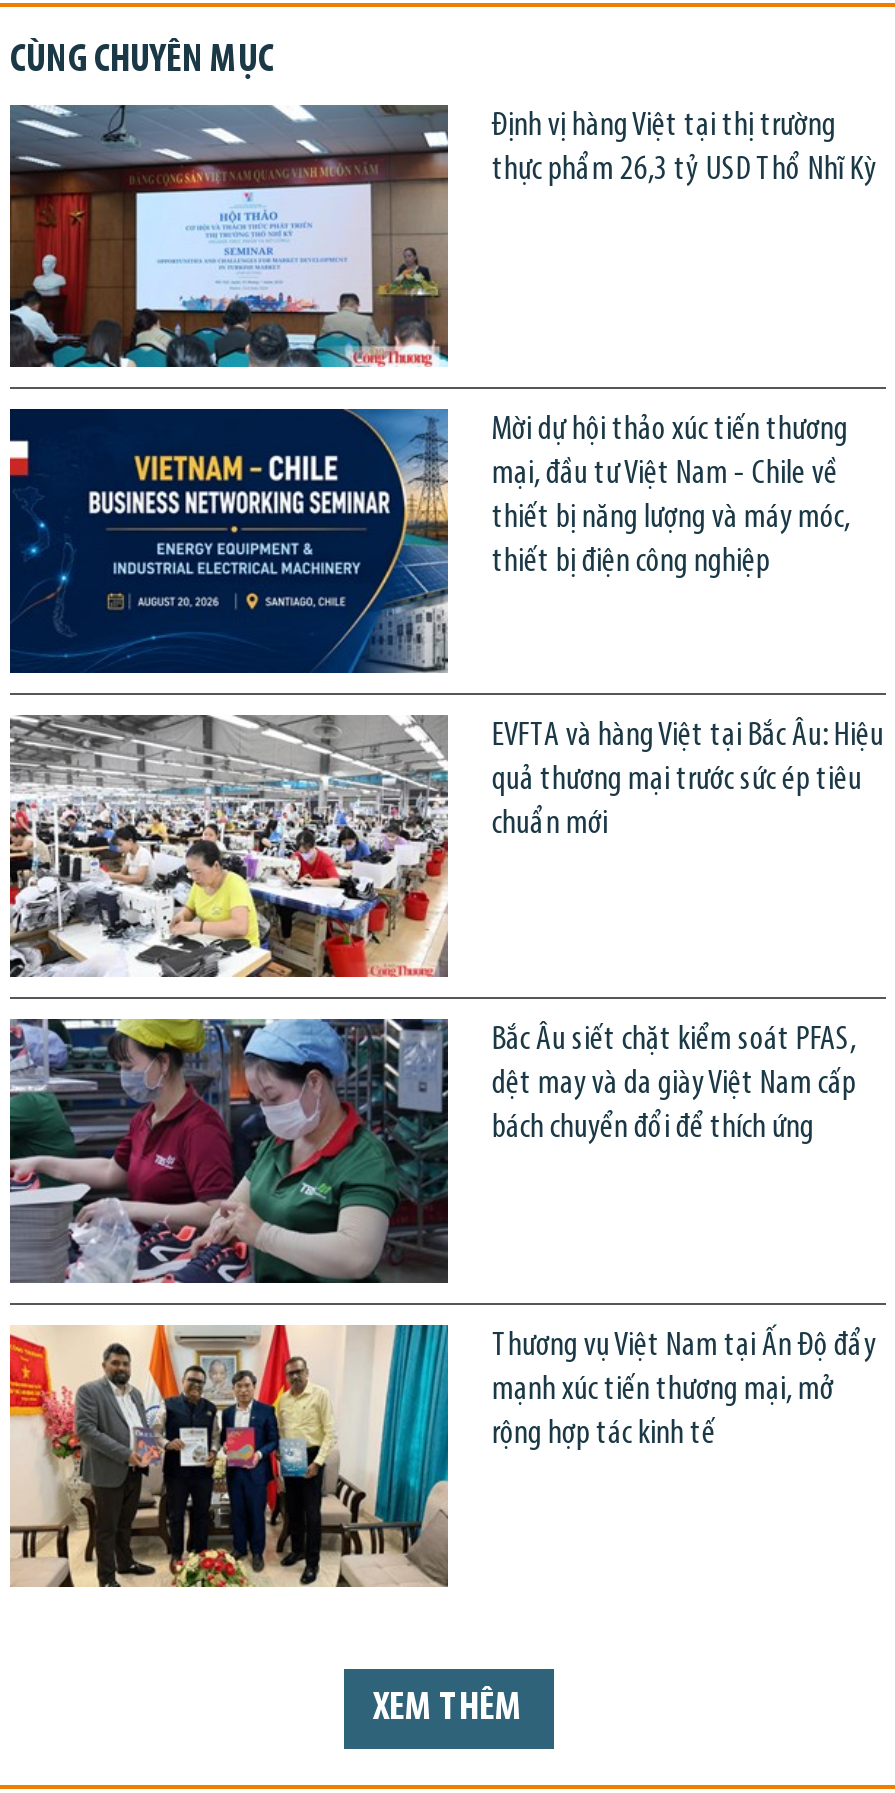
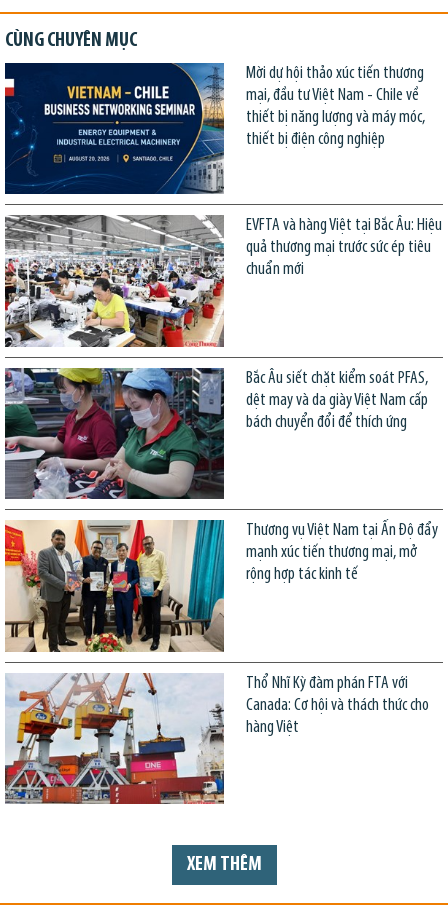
[8,103,876,369] [image] | Định vị hàng Việt tại thị trường | thực phẩm 26,3 tỷ USD Thổ Nhĩ Kỳ -> none
moved [0,407,884,1450] -> [0,62,442,583]: [image] | Mời dự hội thảo xúc tiến thương | mại, đầu tư Việt Nam - Chile về | ... | mạnh xúc tiến thương mại, mở | rộng hợp tác kinh tế
moved [0,1321,450,1591] -> [0,519,225,654]: [image]
none -> [5,673,429,805] [image] | Thổ Nhĩ Kỳ đàm phán FTA với | Canada: Cơ hội và thách thức cho | hàng Việt

